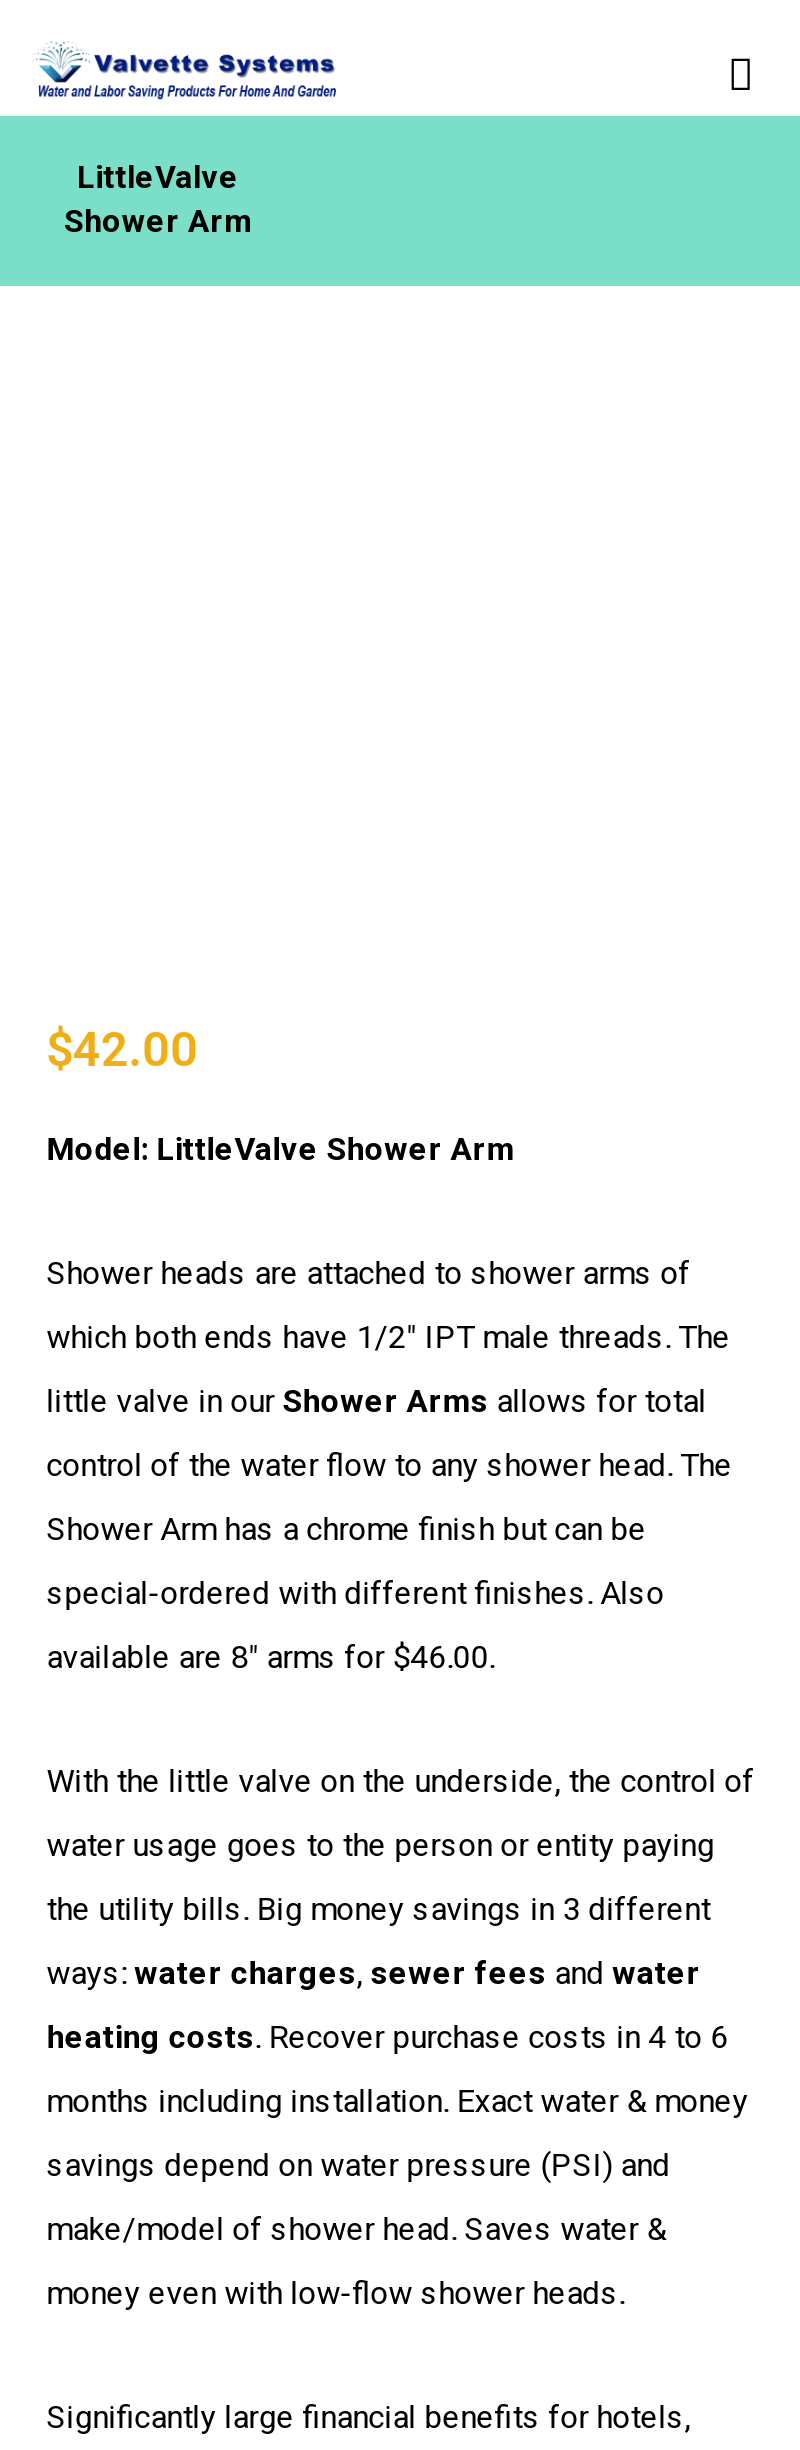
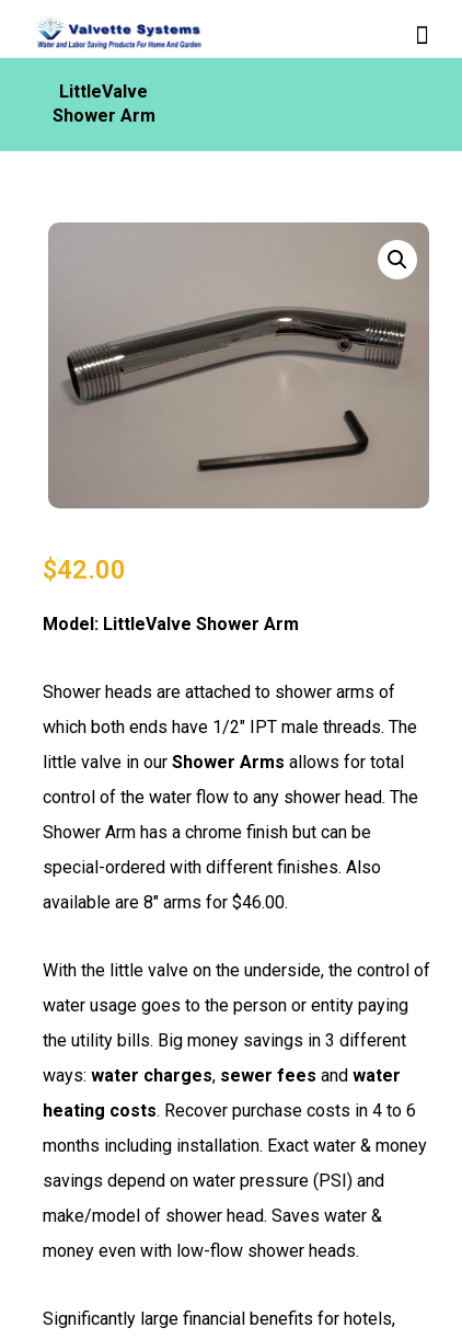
none -> [47,221,430,510] [image]

